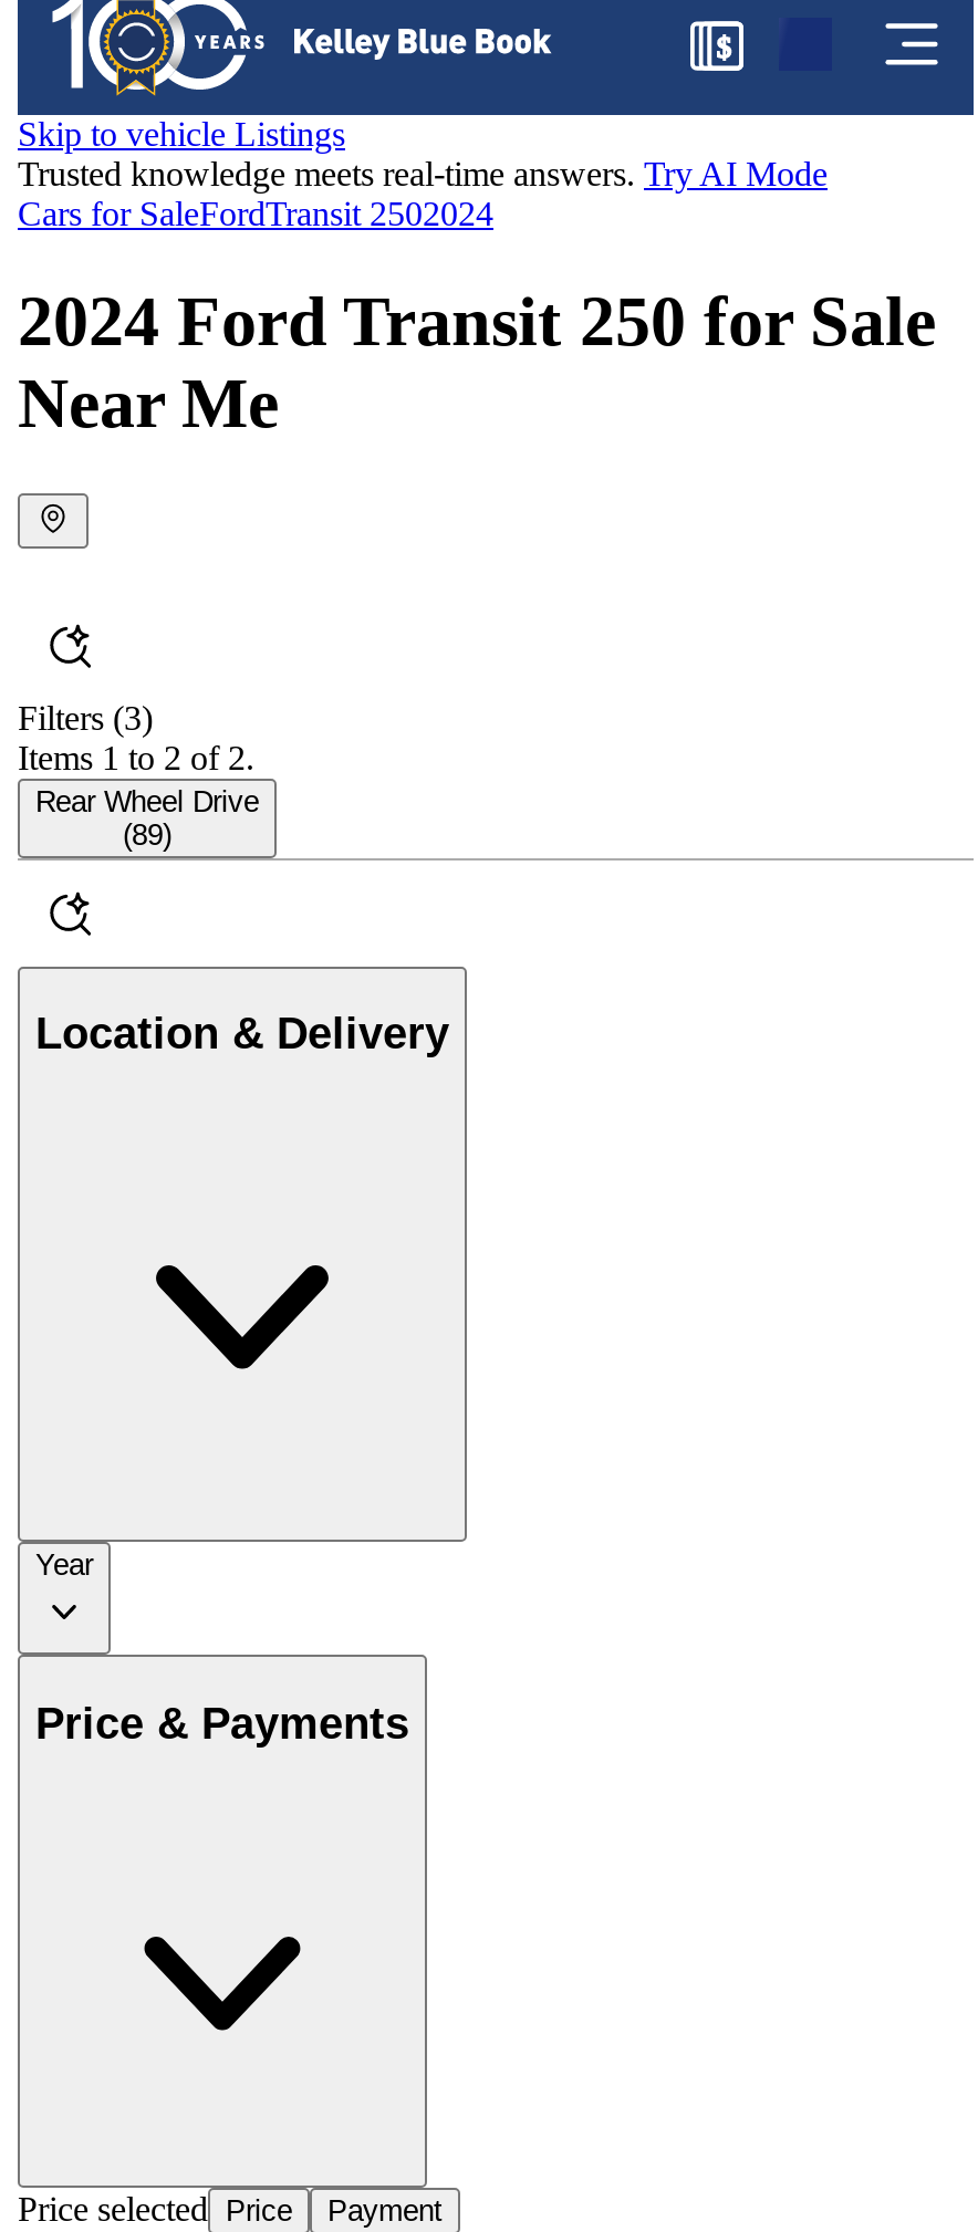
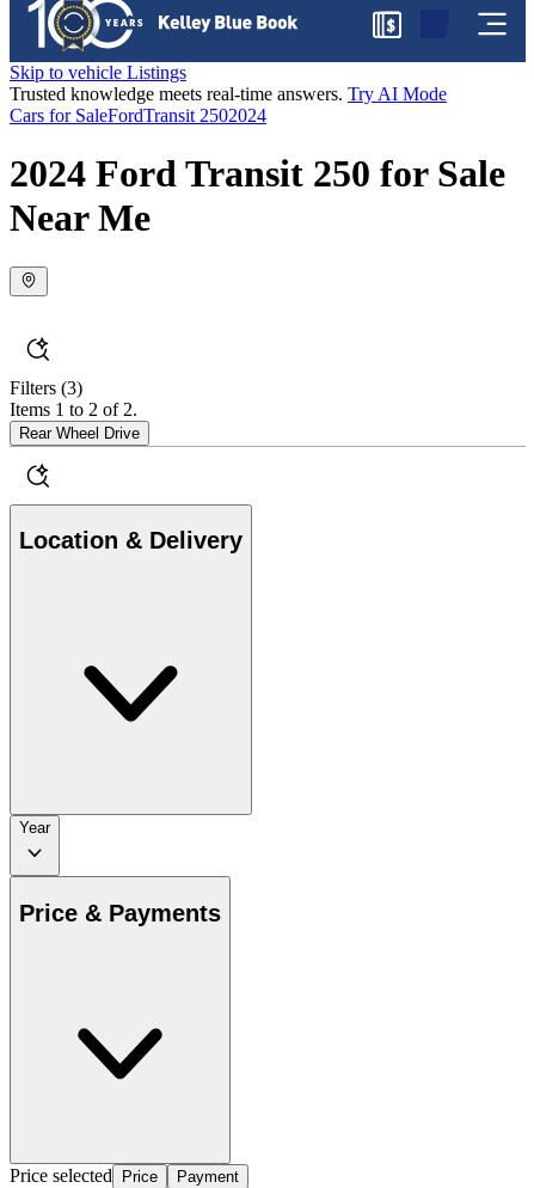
[123,818,171,851] (89) -> none

